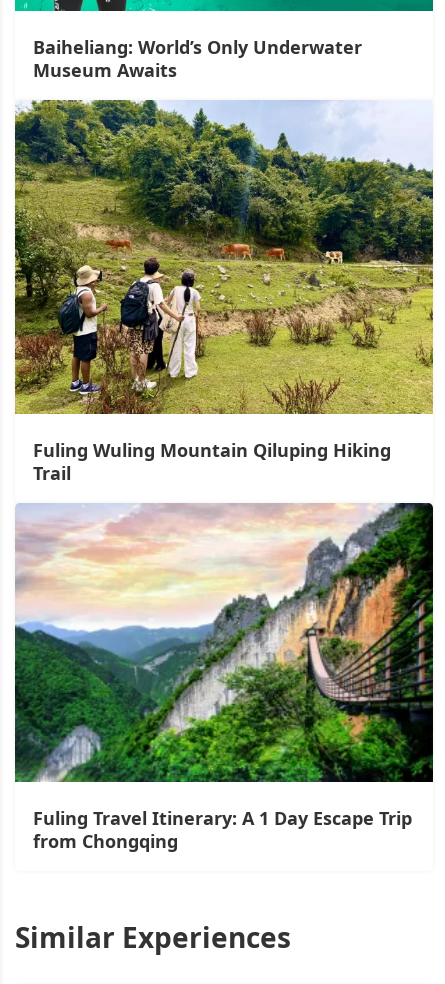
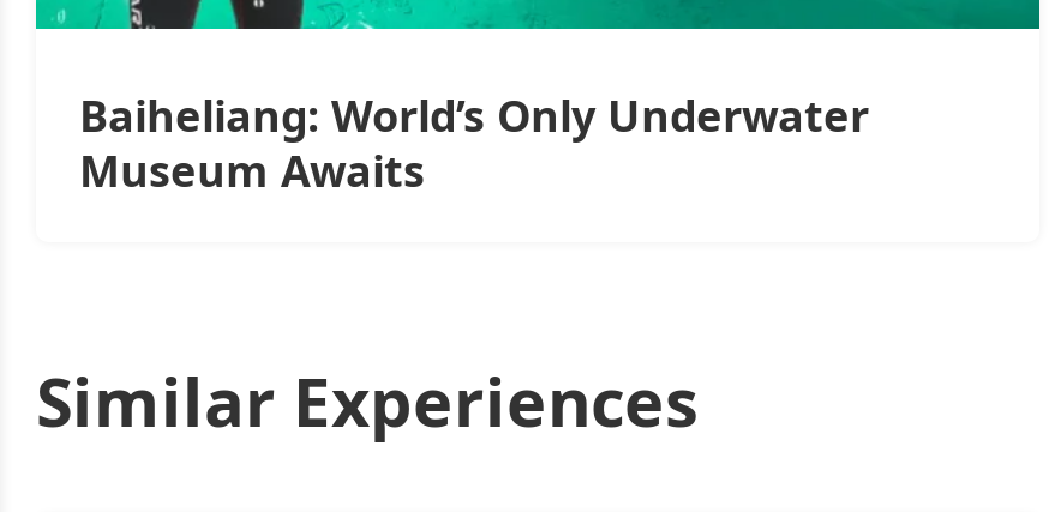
[14,99,434,485] [image] | Fuling Wuling Mountain Qiluping Hiking | Trail -> none
[14,502,434,853] [image] | Fuling Travel Itinerary: A 1 Day Escape Trip | from Chongqing -> none

